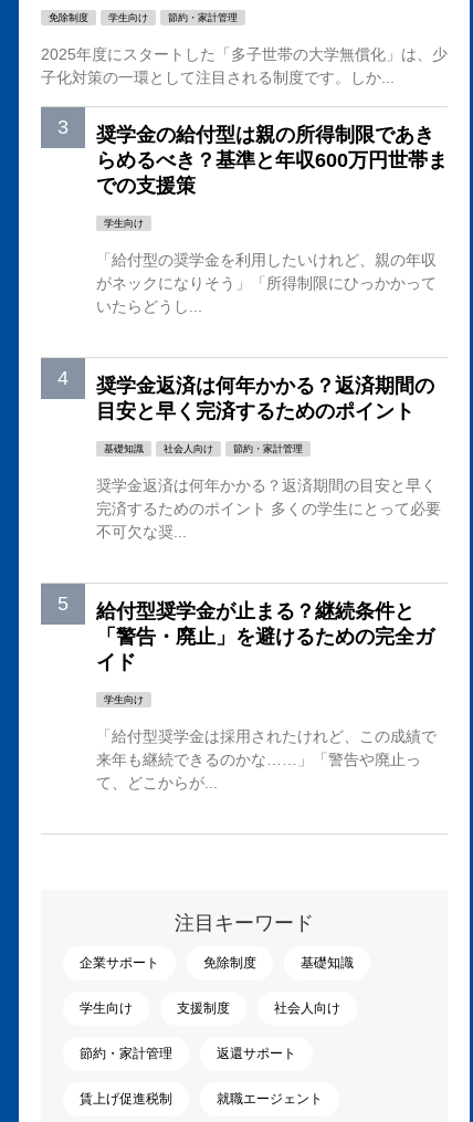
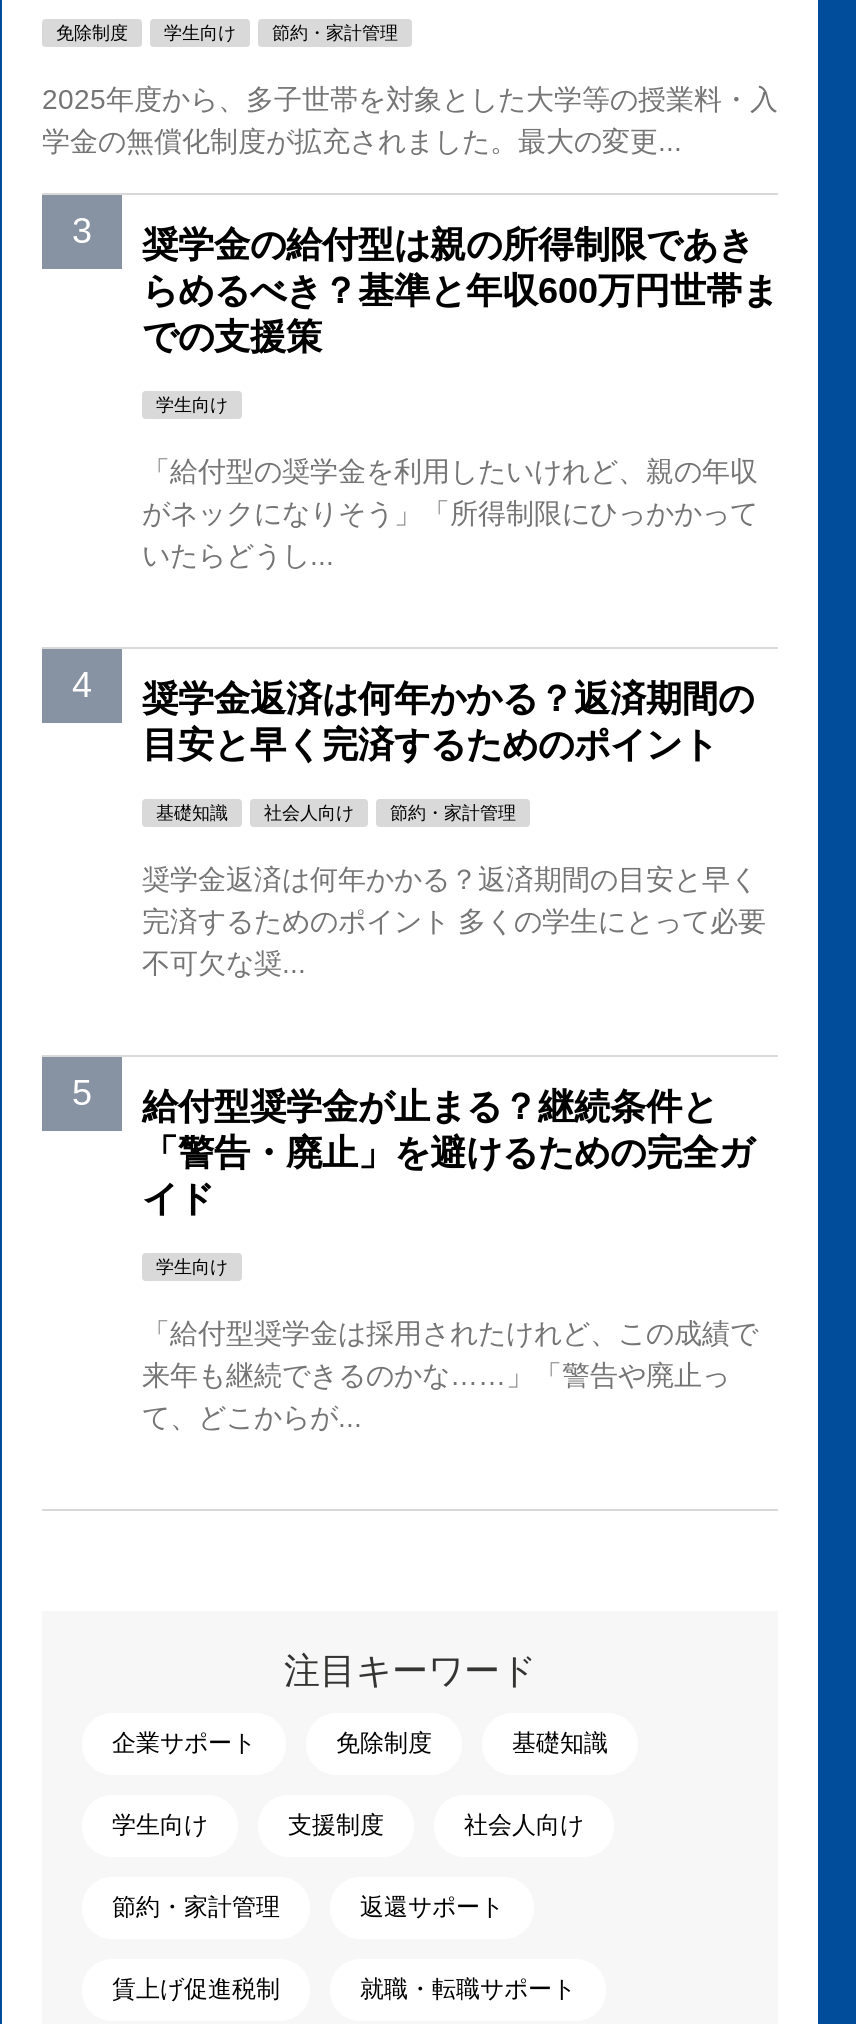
[41,45,448,86] 2025年度にスタートした「多子世帯の大学無償化」は、少 | 子化対策の一環として注目される制度です。しか... -> [42,83,778,157] 2025年度から、多子世帯を対象とした大学等の授業料・入 | 学金の無償化制度が拡充されました。最大の変更...
[217,1091,323,1107] 就職エージェント -> [360,1975,576,2003] 就職・転職サポート

